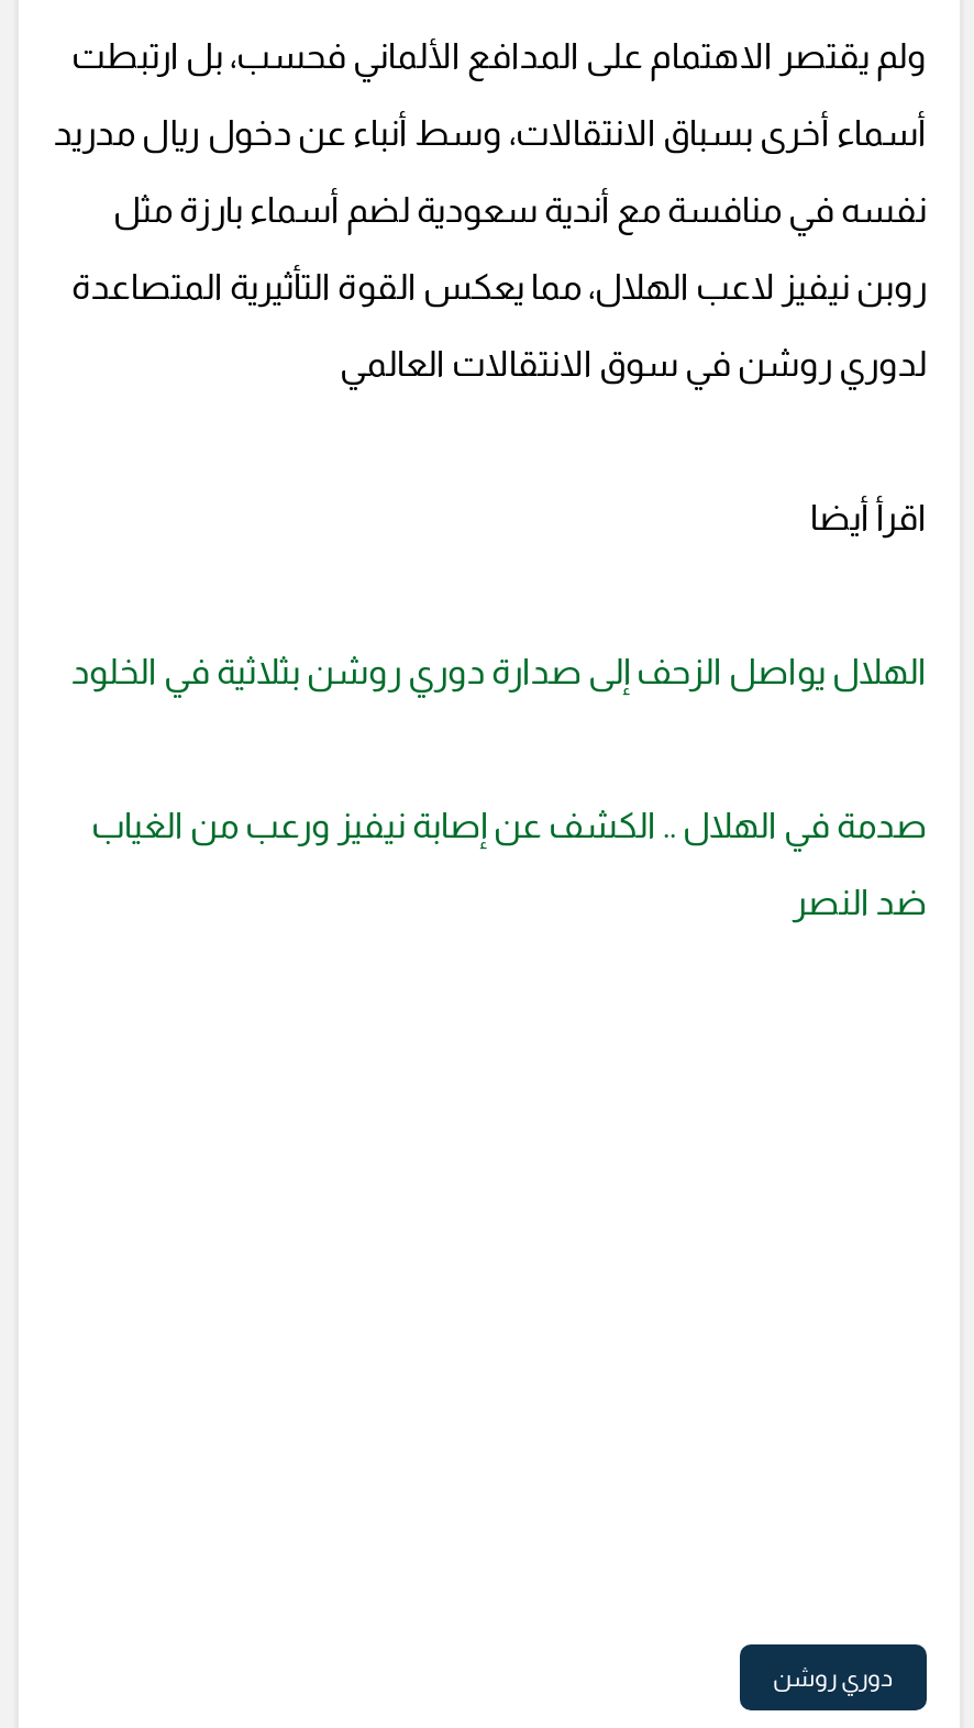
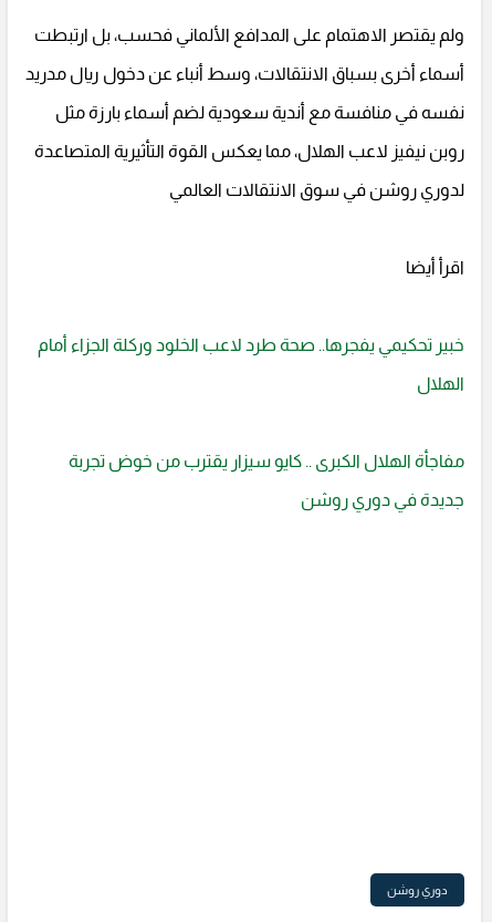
[71,654,927,691] الهلال يواصل الزحف إلى صدارة دوري روشن بثلاثية في الخلود -> [38,336,464,393] خبير تحكيمي يفجرها.. صحة طرد لاعب الخلود وركلة الجزاء أمام | الهلال
[91,808,927,922] صدمة في الهلال .. الكشف عن إصابة نيفيز ورعب من الغياب | ضد النصر -> [69,452,464,510] مفاجأة الهلال الكبرى .. كايو سيزار يقترب من خوض تجربة | جديدة في دوري روشن

